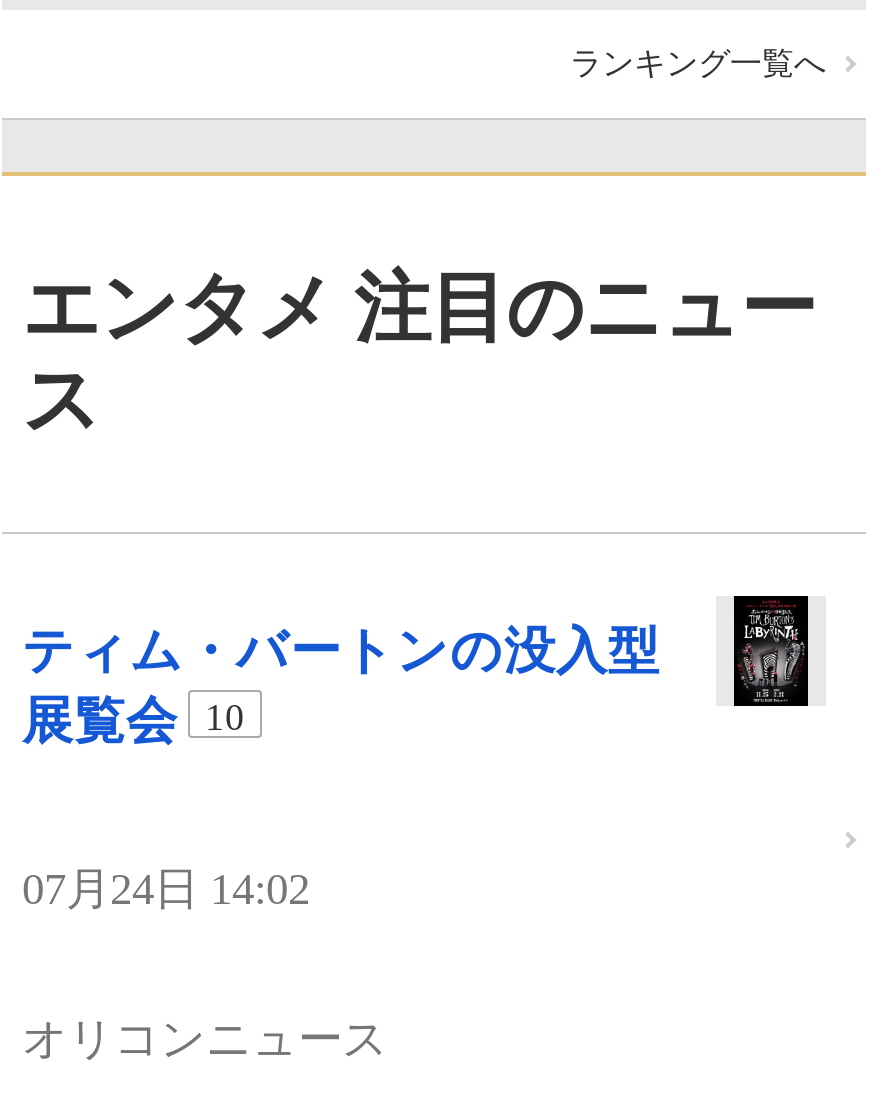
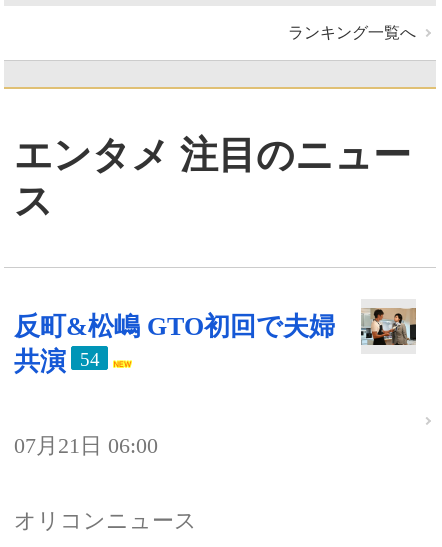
[22,594,826,749] [image] | ティム・バートンの没入型 | 展覧会 | 10 -> [14,299,417,376] [image] | 反町&松嶋 GTO初回で夫婦 | 共演 | 54
[22,863,310,913] 07月24日 14:02 -> [14,433,158,458] 07月21日 06:00

